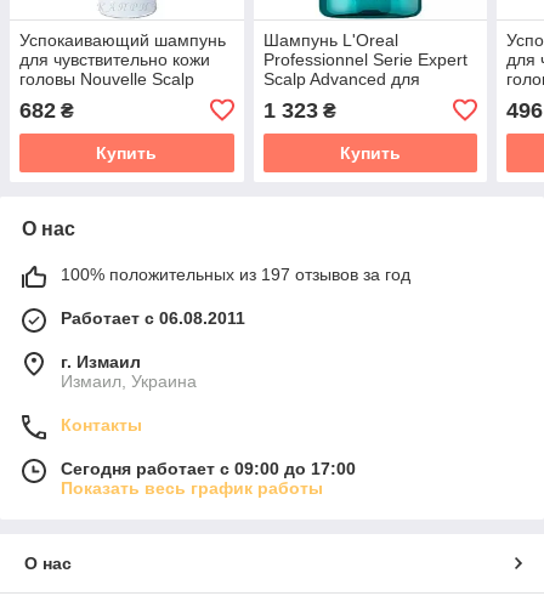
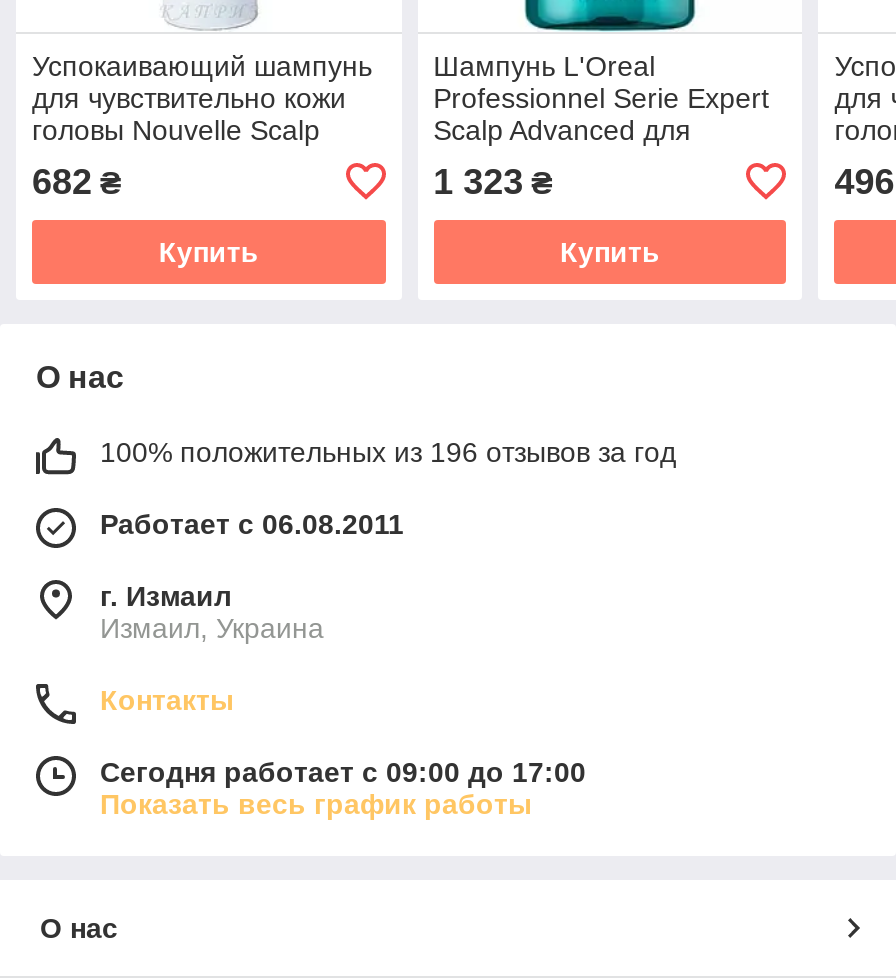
[61,264,410,284] 100% положительных из 197 отзывов за год -> [100,436,676,468] 100% положительных из 196 отзывов за год

